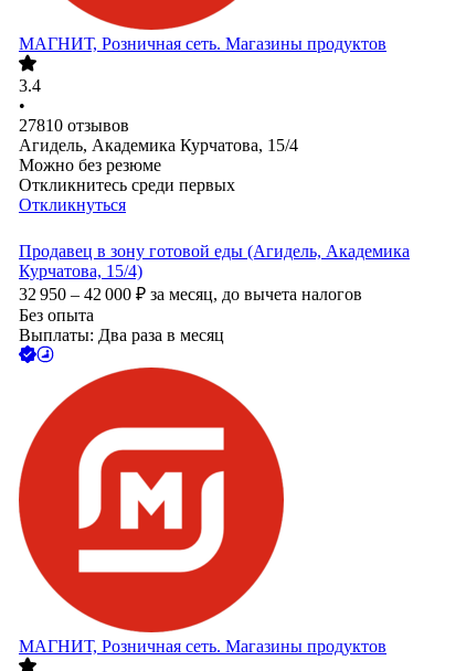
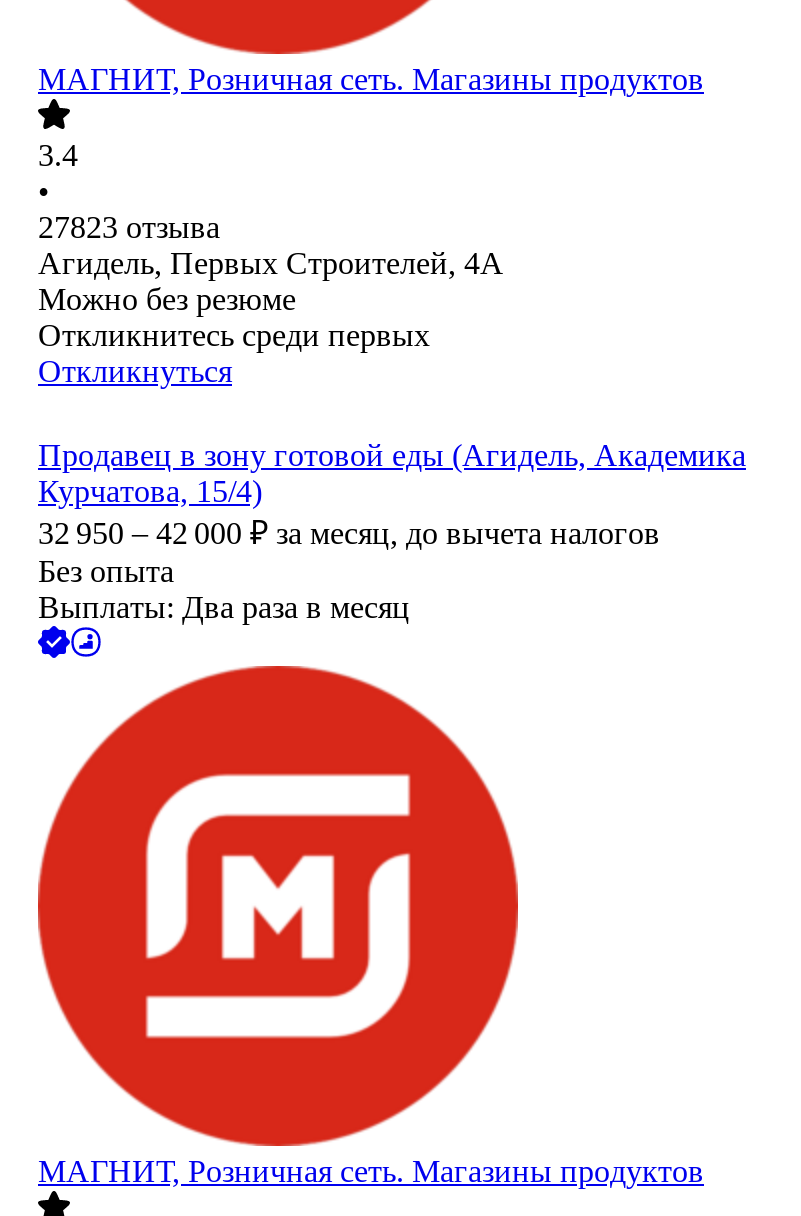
[19,116,298,155] 27810 отзывов | Агидель, Академика Курчатова, 15/4 -> [38,211,504,281] 27823 отзыва | Агидель, Первых Строителей, 4А

